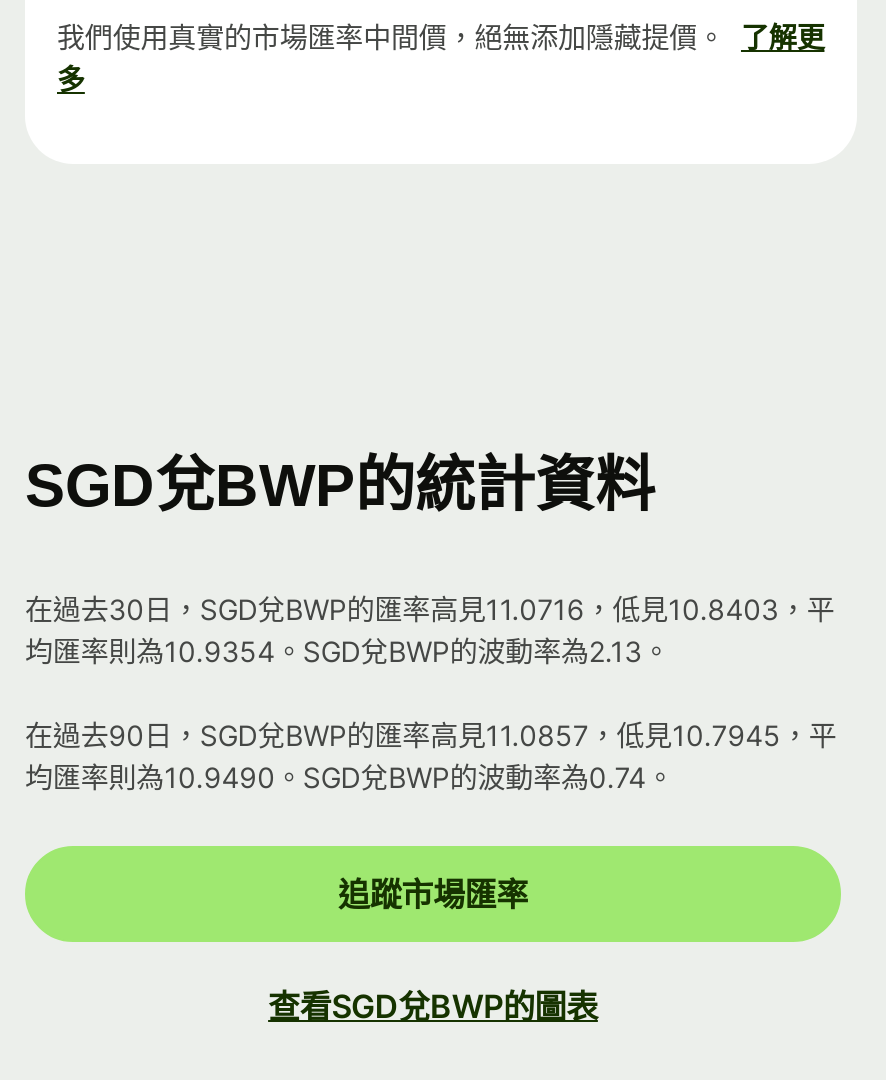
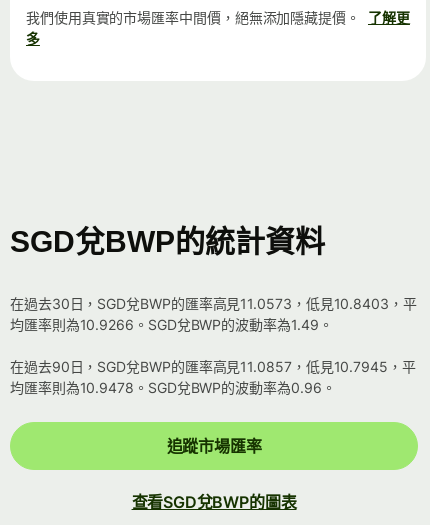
[25,592,835,626] 在過去30日，SGD兌BWP的匯率高見11.0716，低見10.8403，平 -> [10,295,417,312] 在過去30日，SGD兌BWP的匯率高見11.0573，低見10.8403，平
[25,634,670,668] 均匯率則為10.9354。SGD兌BWP的波動率為2.13。 -> [10,316,332,333] 均匯率則為10.9266。SGD兌BWP的波動率為1.49。
[25,760,674,794] 均匯率則為10.9490。SGD兌BWP的波動率為0.74。 -> [10,379,335,396] 均匯率則為10.9478。SGD兌BWP的波動率為0.96。

